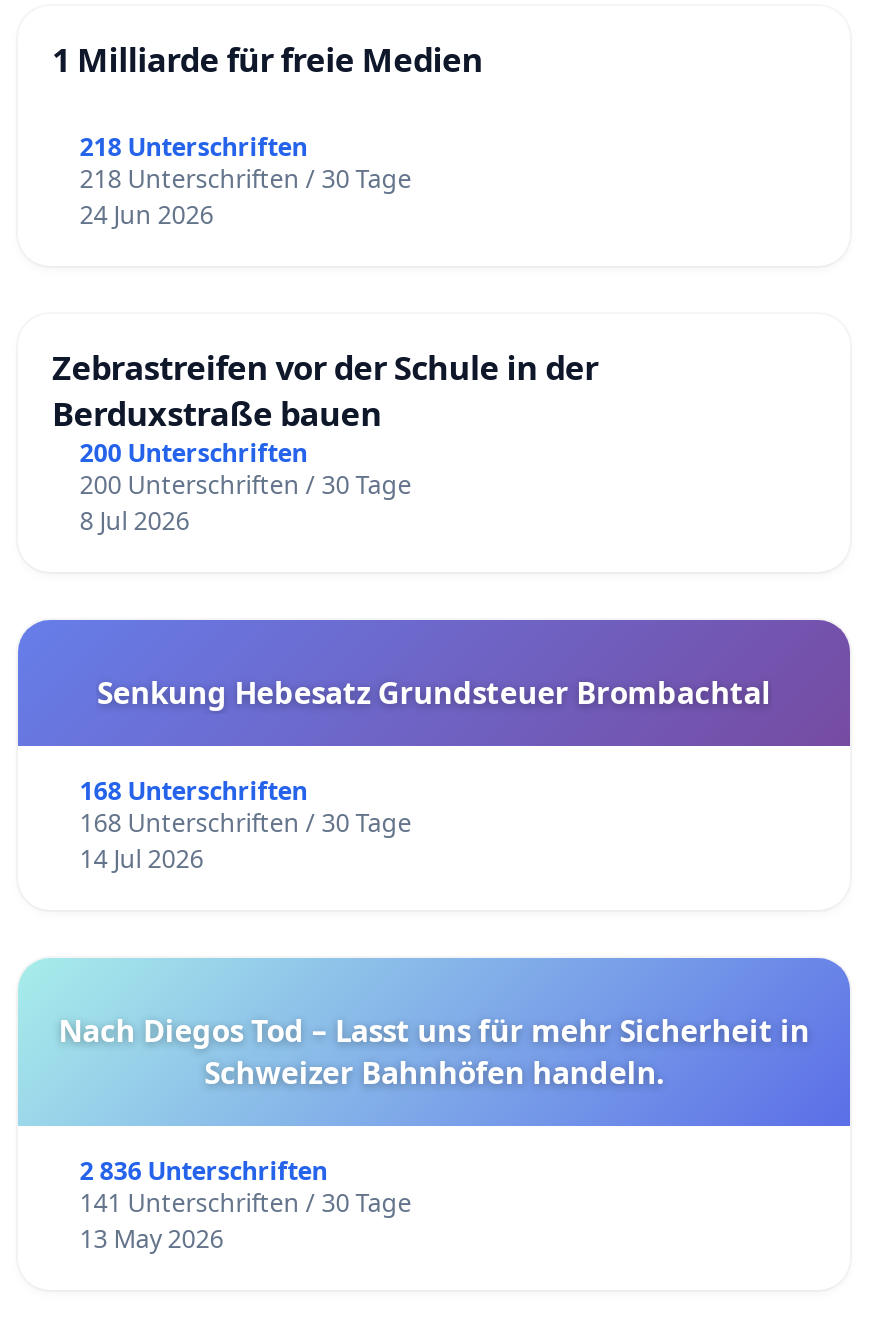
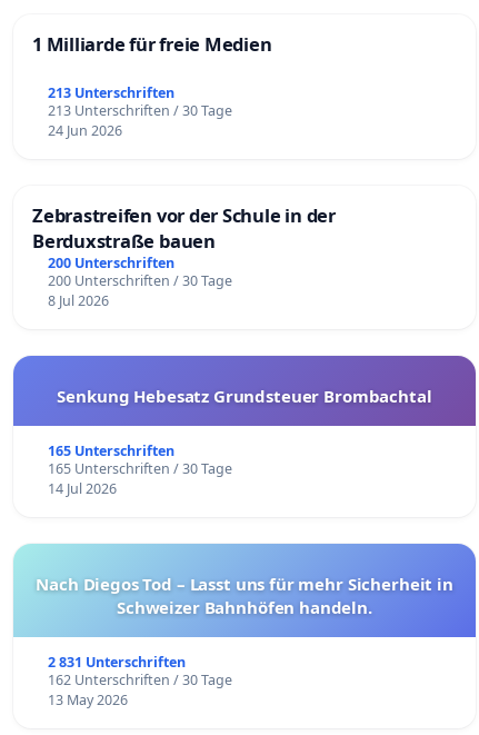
[80,129,308,163] 218 Unterschriften -> [48,83,174,102] 213 Unterschriften
[80,161,412,195] 218 Unterschriften / 30 Tage -> [48,101,232,120] 213 Unterschriften / 30 Tage
[80,775,308,809] 168 Unterschriften -> [48,442,174,461] 165 Unterschriften
[80,807,412,841] 168 Unterschriften / 30 Tage -> [48,460,232,479] 165 Unterschriften / 30 Tage
[80,1155,328,1189] 2 836 Unterschriften -> [48,653,185,672] 2 831 Unterschriften
[80,1187,412,1221] 141 Unterschriften / 30 Tage -> [48,671,232,690] 162 Unterschriften / 30 Tage

